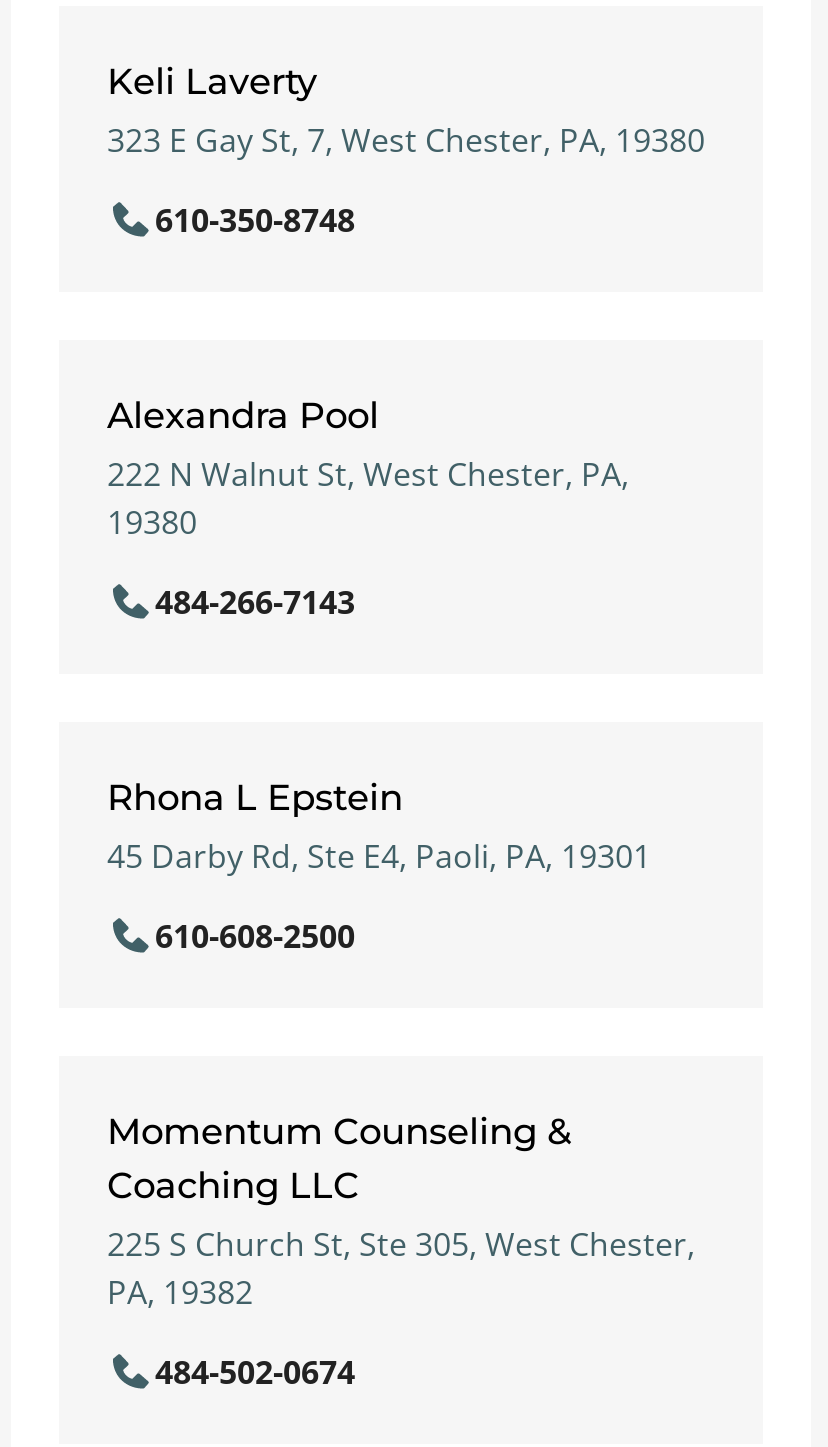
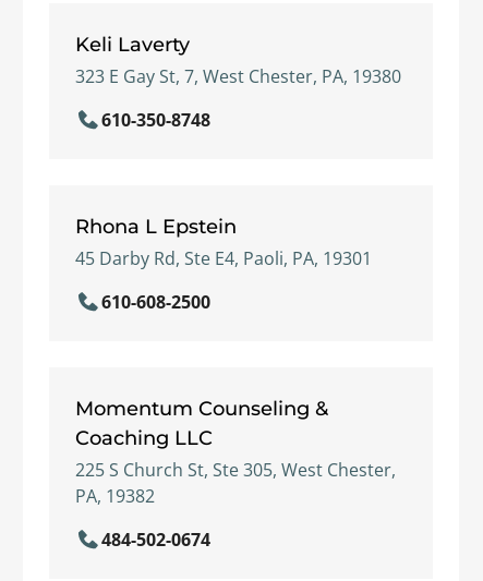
[107,392,629,624] Alexandra Pool | 222 N Walnut St, West Chester, PA, | 19380 | 484-266-7143 -> none

